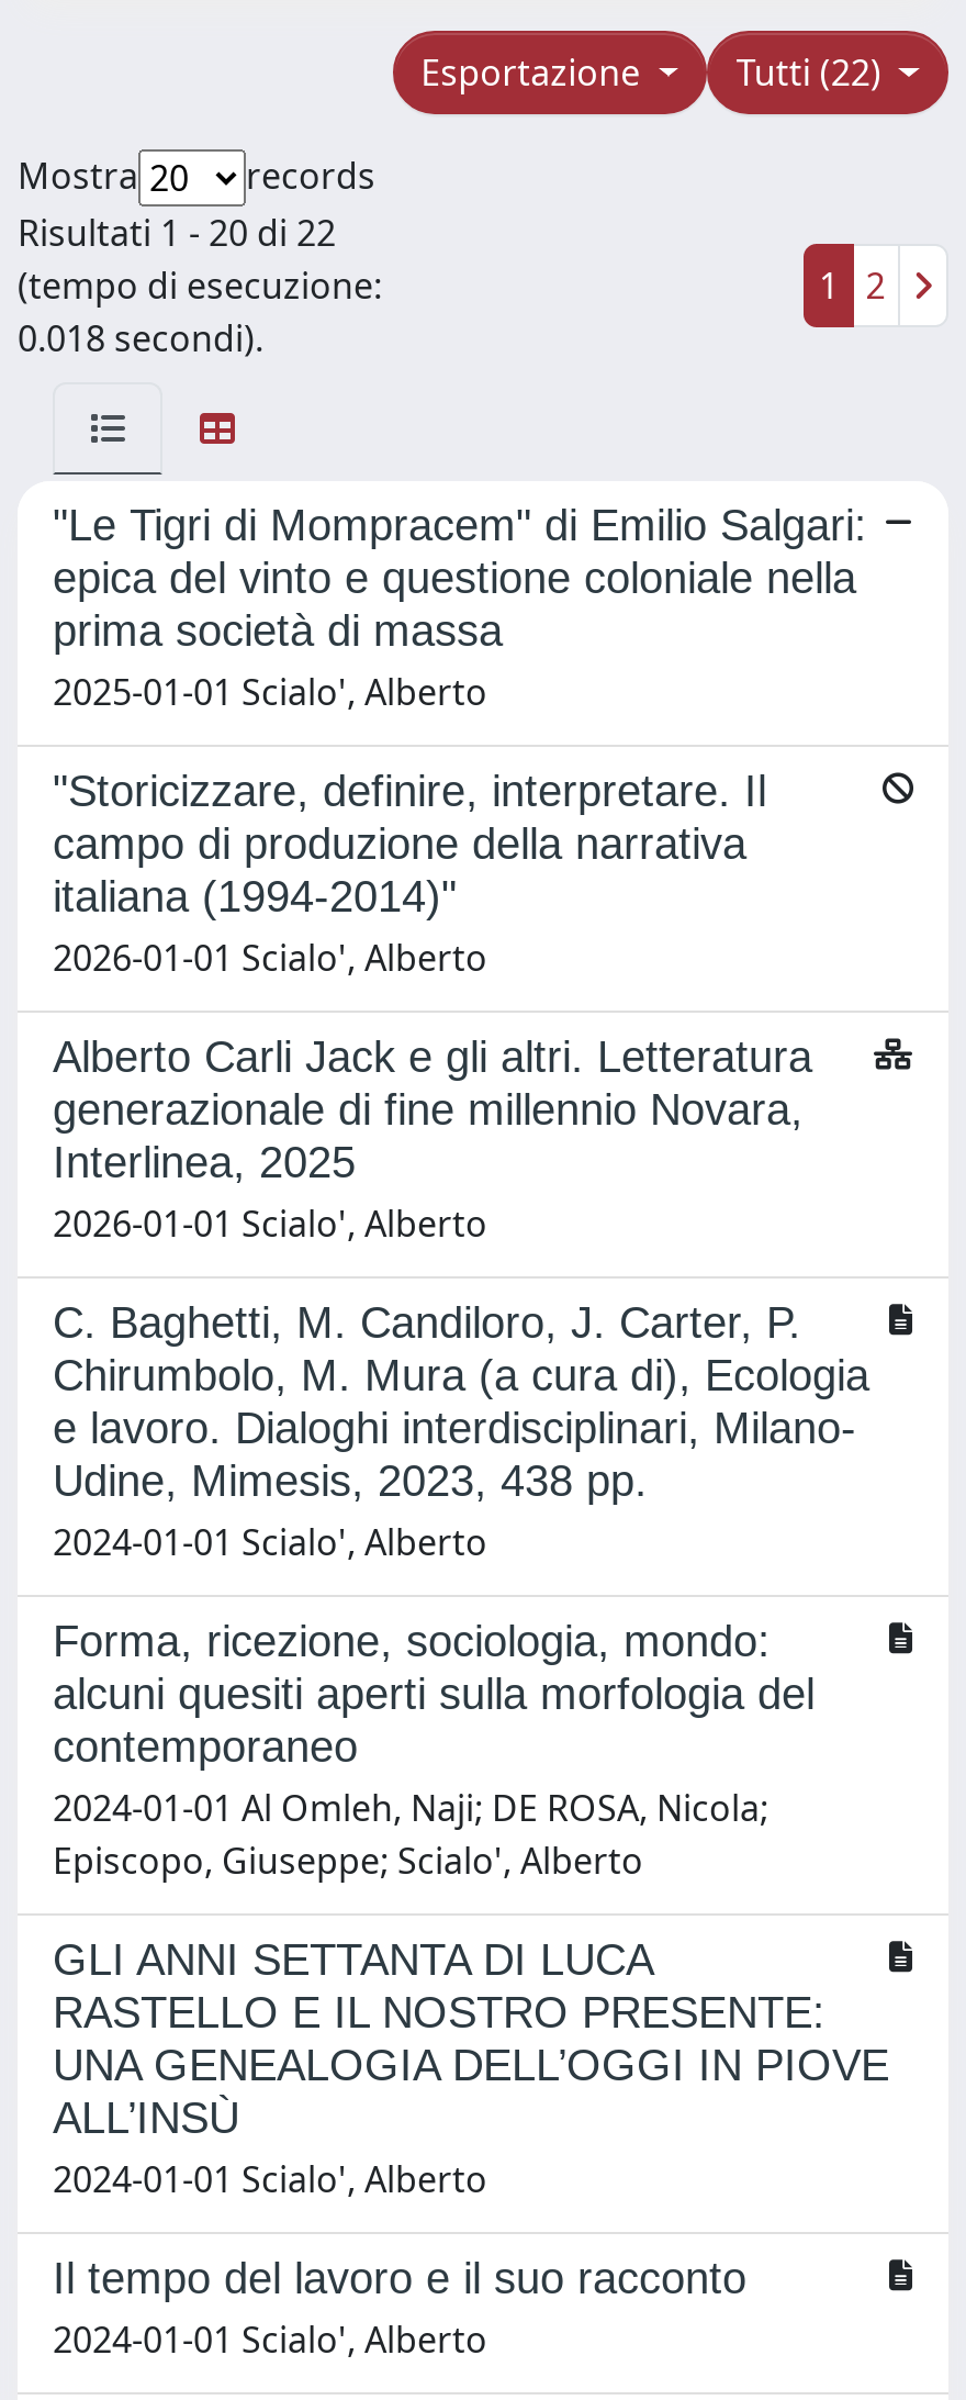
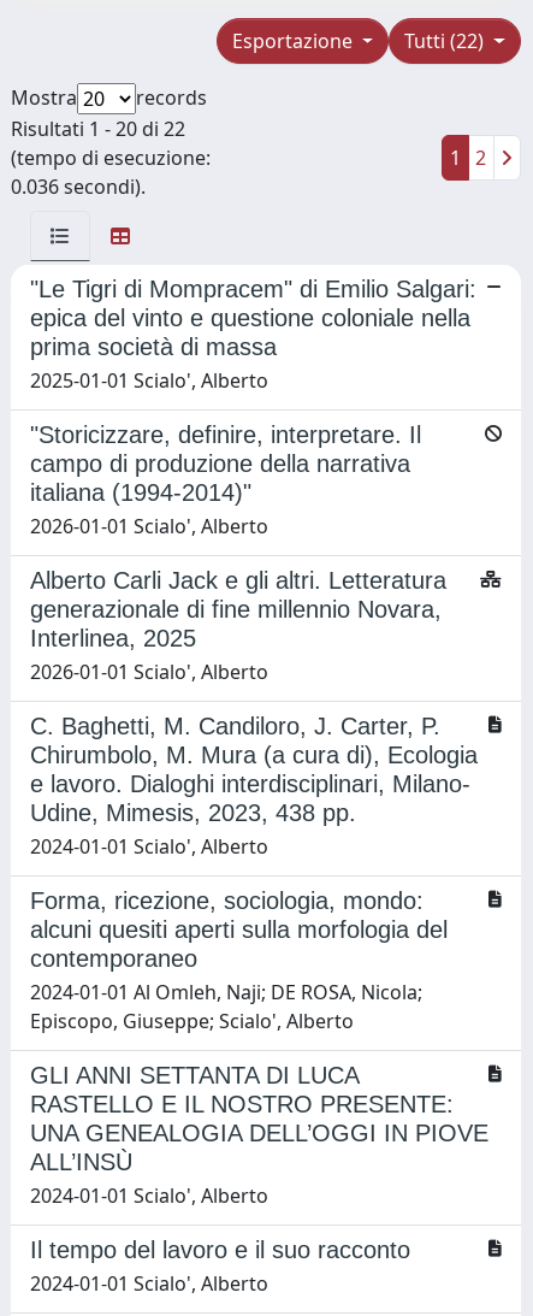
[18,315,263,363] 0.018 secondi). -> [11,174,146,200] 0.036 secondi).

